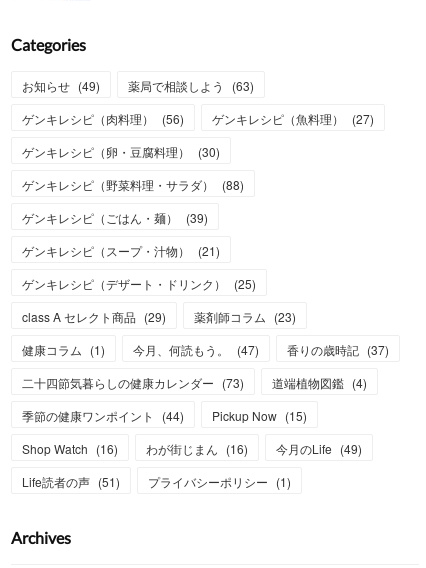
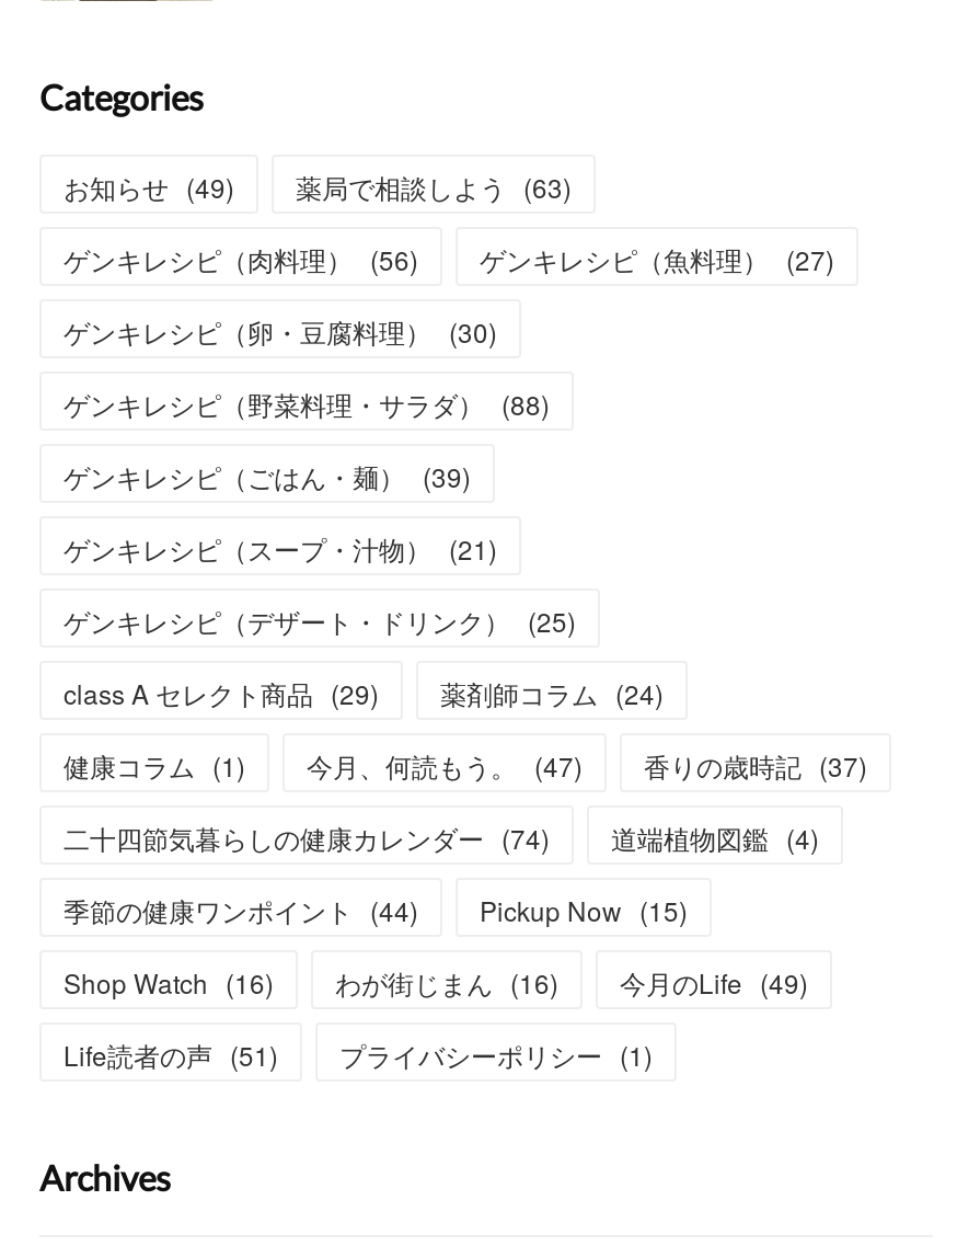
[194,308,296,325] 薬剤師コラム (23) -> [440,675,664,712] 薬剤師コラム (24)
[22,374,244,391] 二十四節気暮らしの健康カレンダー (73) -> [64,820,550,857] 二十四節気暮らしの健康カレンダー (74)

